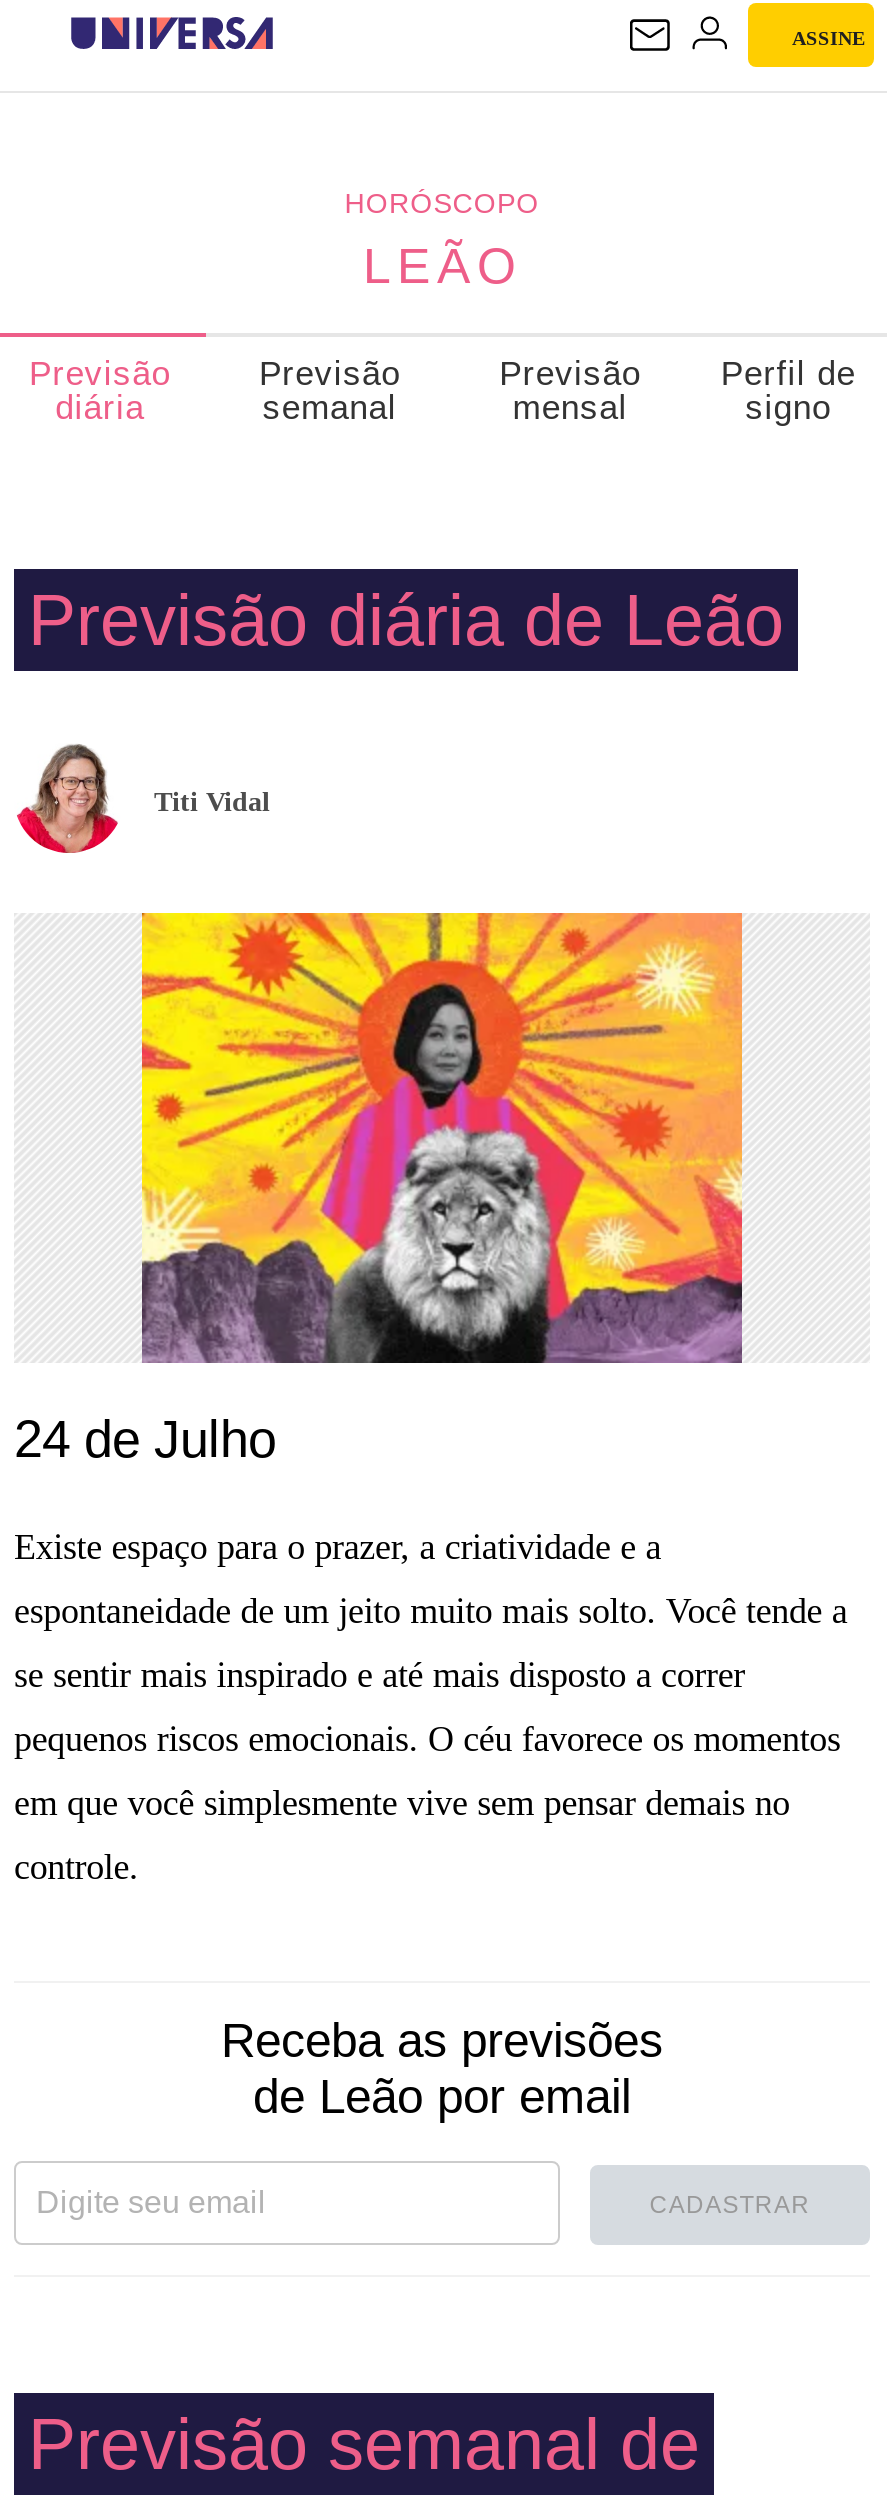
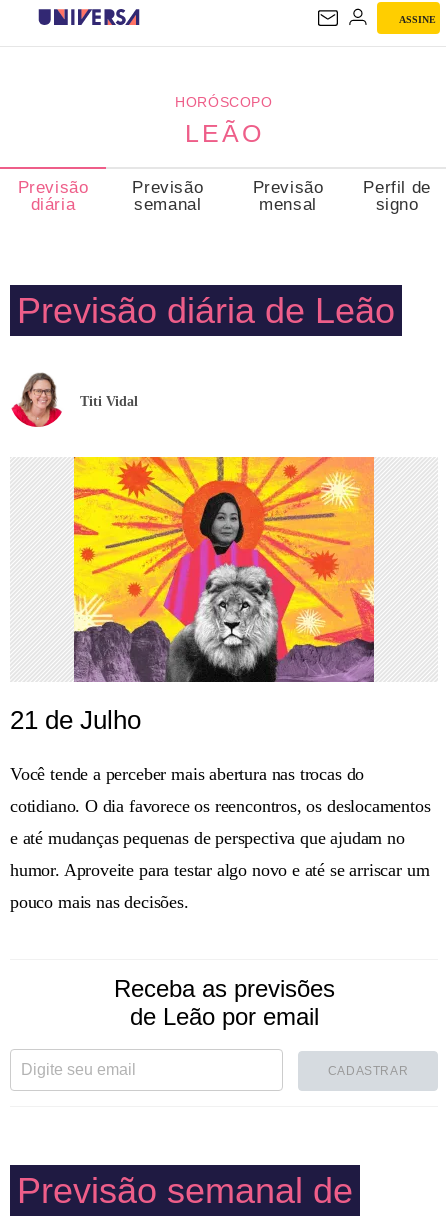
[14,1409,848,1887] 24 de Julho | Existe espaço para o prazer, a criatividade e a | espontaneidade de um jeito muito mais solto. Você tende a | se sentir mais inspirado e até mais disposto a correr | pequenos riscos emocionais. O céu favorece os momentos | em que você simplesmente vive sem pensar demais no | controle. -> [10,705,431,912] 21 de Julho | Você tende a perceber mais abertura nas trocas do | cotidiano. O dia favorece os reencontros, os deslocamentos | e até mudanças pequenas de perspectiva que ajudam no | humor. Aproveite para testar algo novo e até se arriscar um | pouco mais nas decisões.

